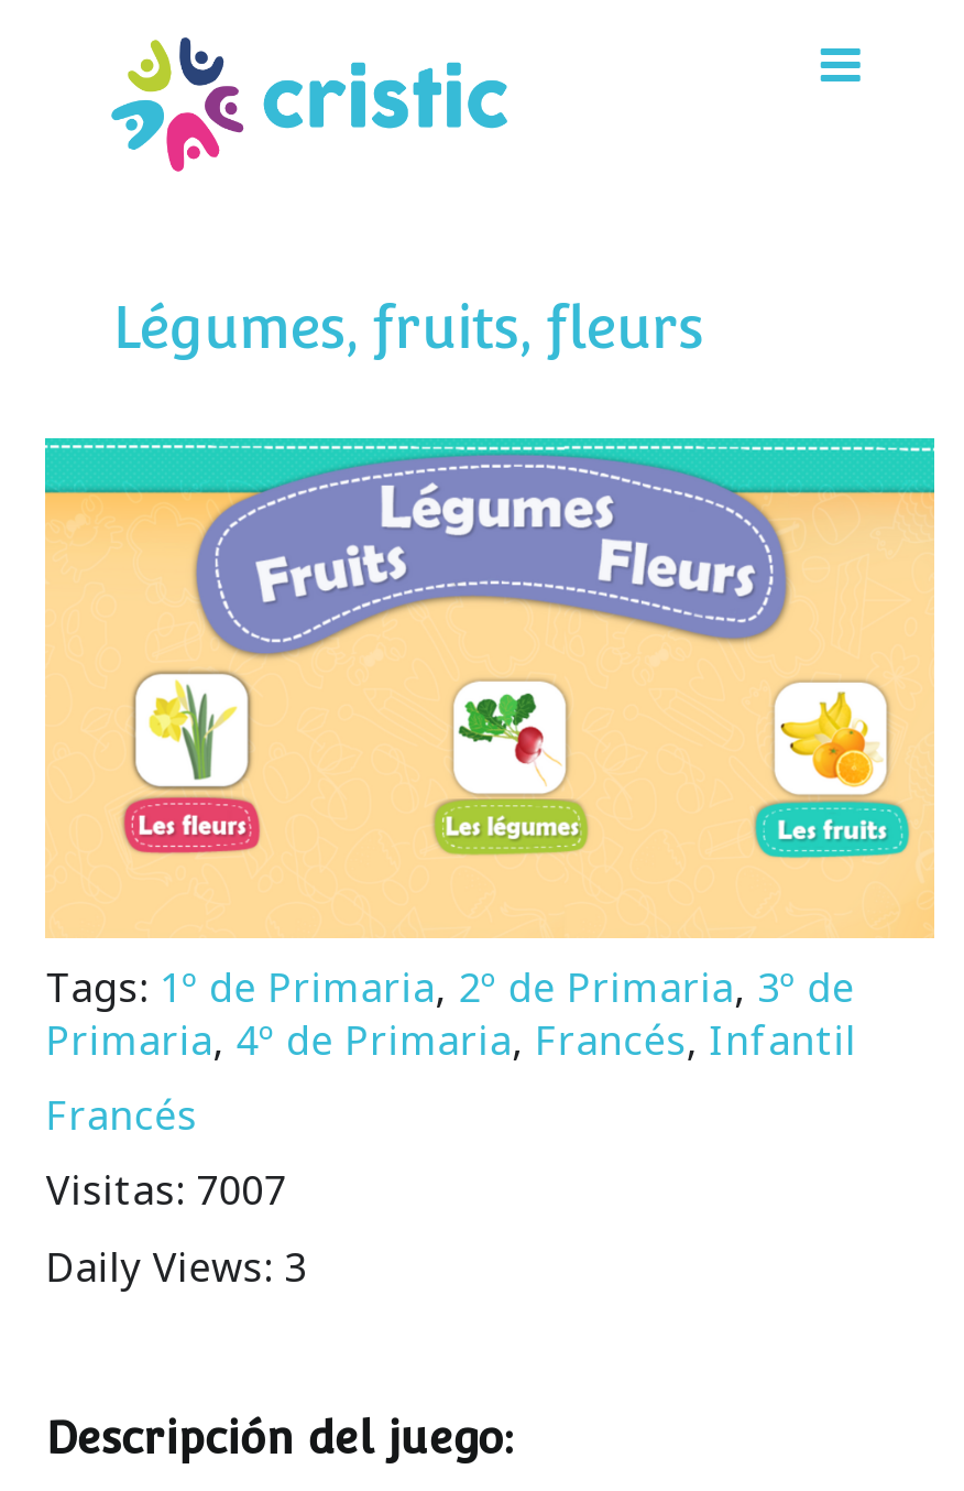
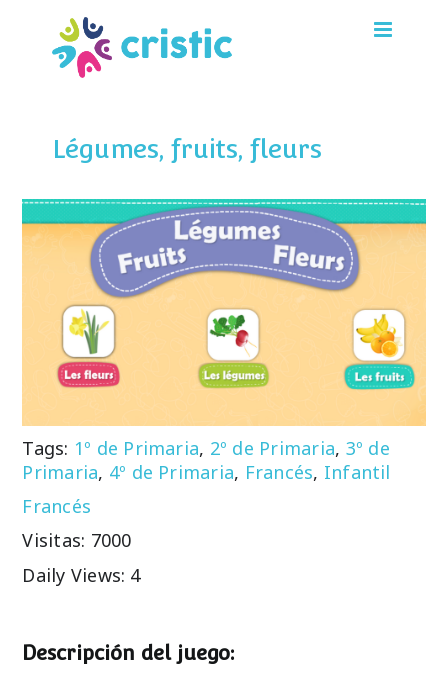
[46,1164,286,1216] Visitas: 7007 -> [22,528,131,552] Visitas: 7000
[46,1241,307,1293] Daily Views: 3 -> [22,563,141,587] Daily Views: 4

